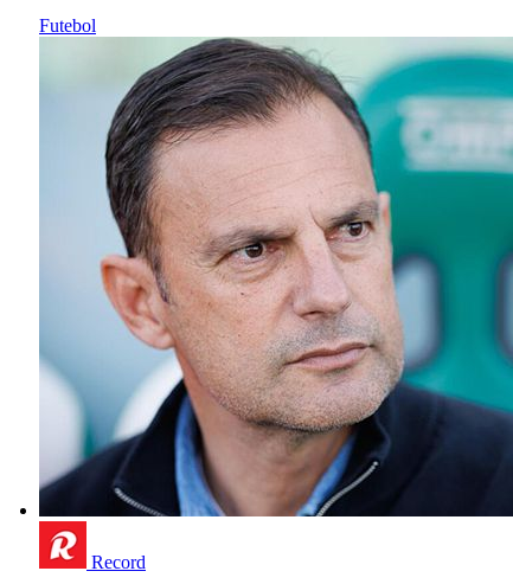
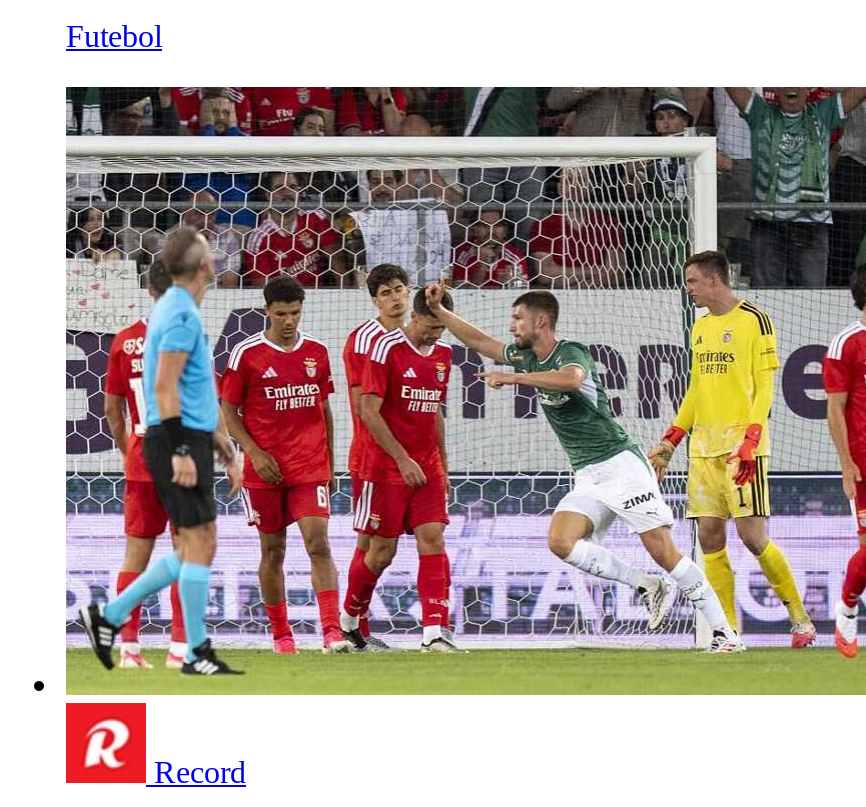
[38,37,509,518] [image] -> [64,57,860,697] [image]

